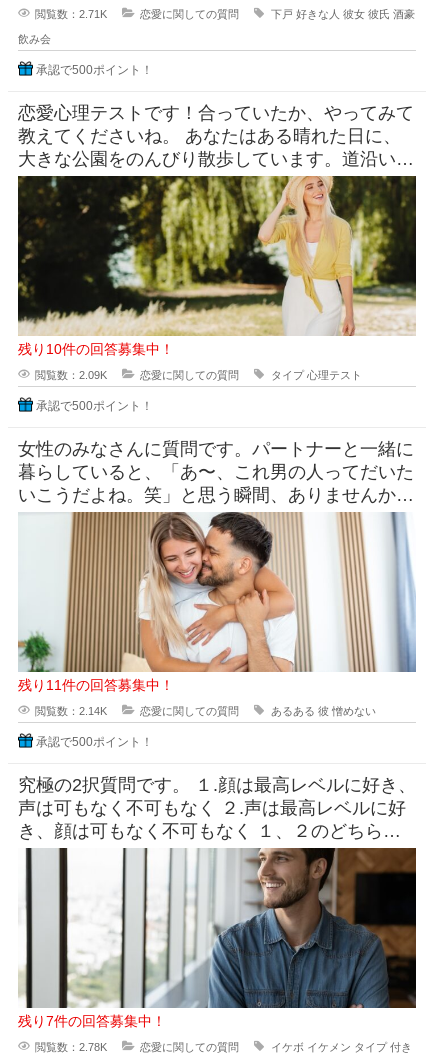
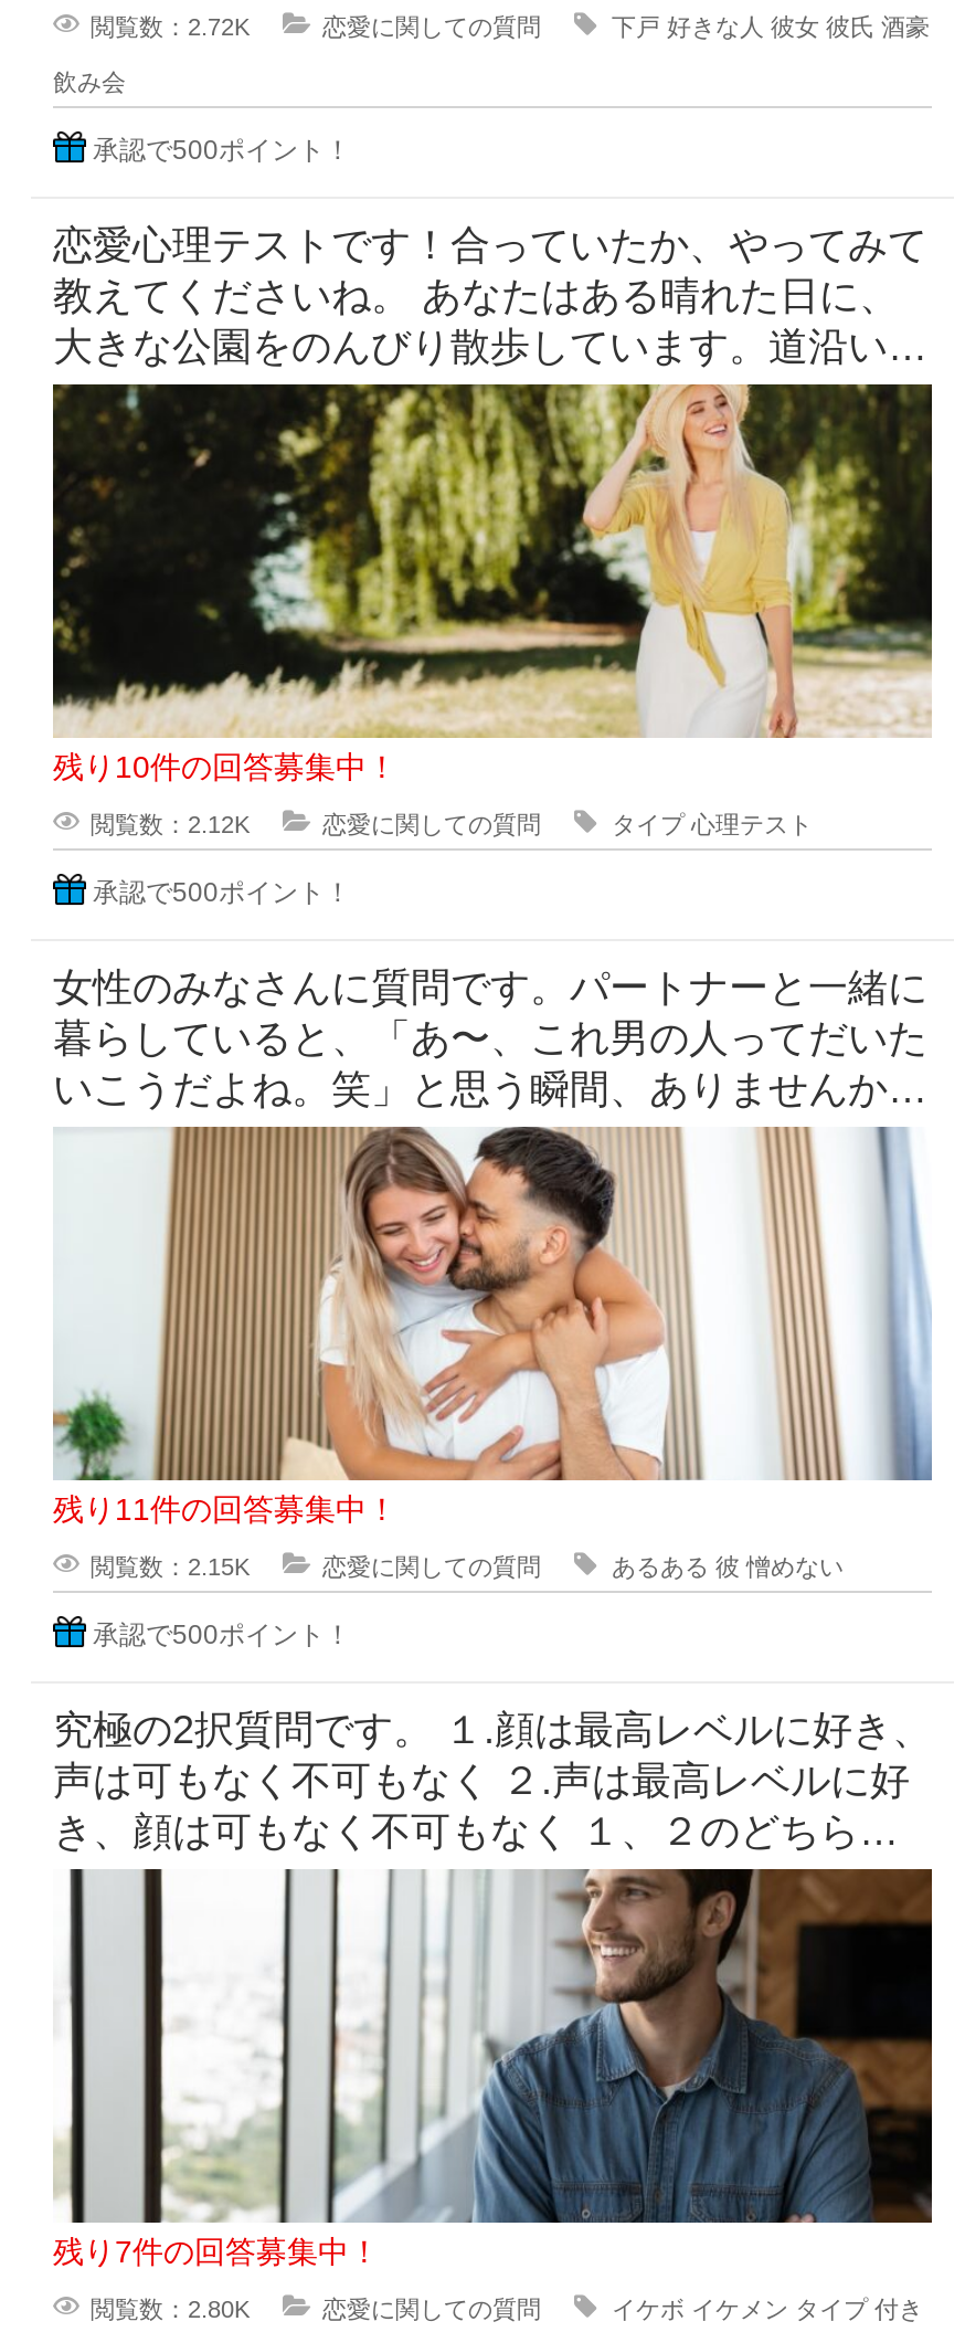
[35,8,107,20] 閲覧数：2.71K -> [91,14,250,40] 閲覧数：2.72K
[35,369,107,381] 閲覧数：2.09K -> [91,811,250,838] 閲覧数：2.12K
[35,705,107,717] 閲覧数：2.14K -> [91,1554,250,1580] 閲覧数：2.15K
[35,1041,107,1053] 閲覧数：2.78K -> [91,2296,250,2322] 閲覧数：2.80K

